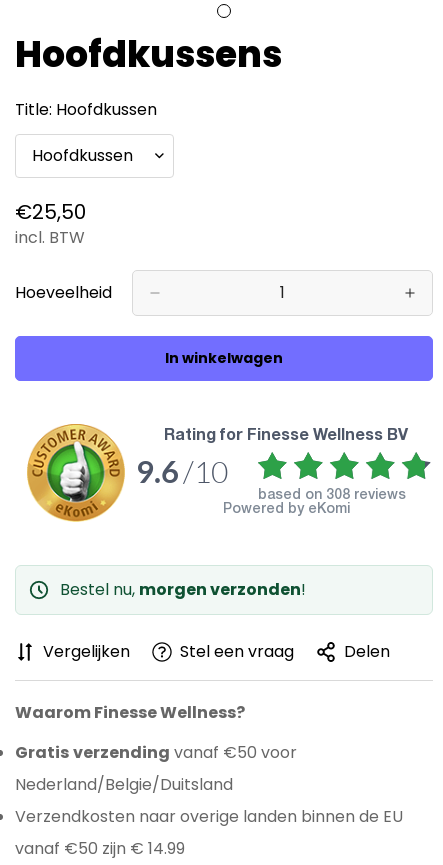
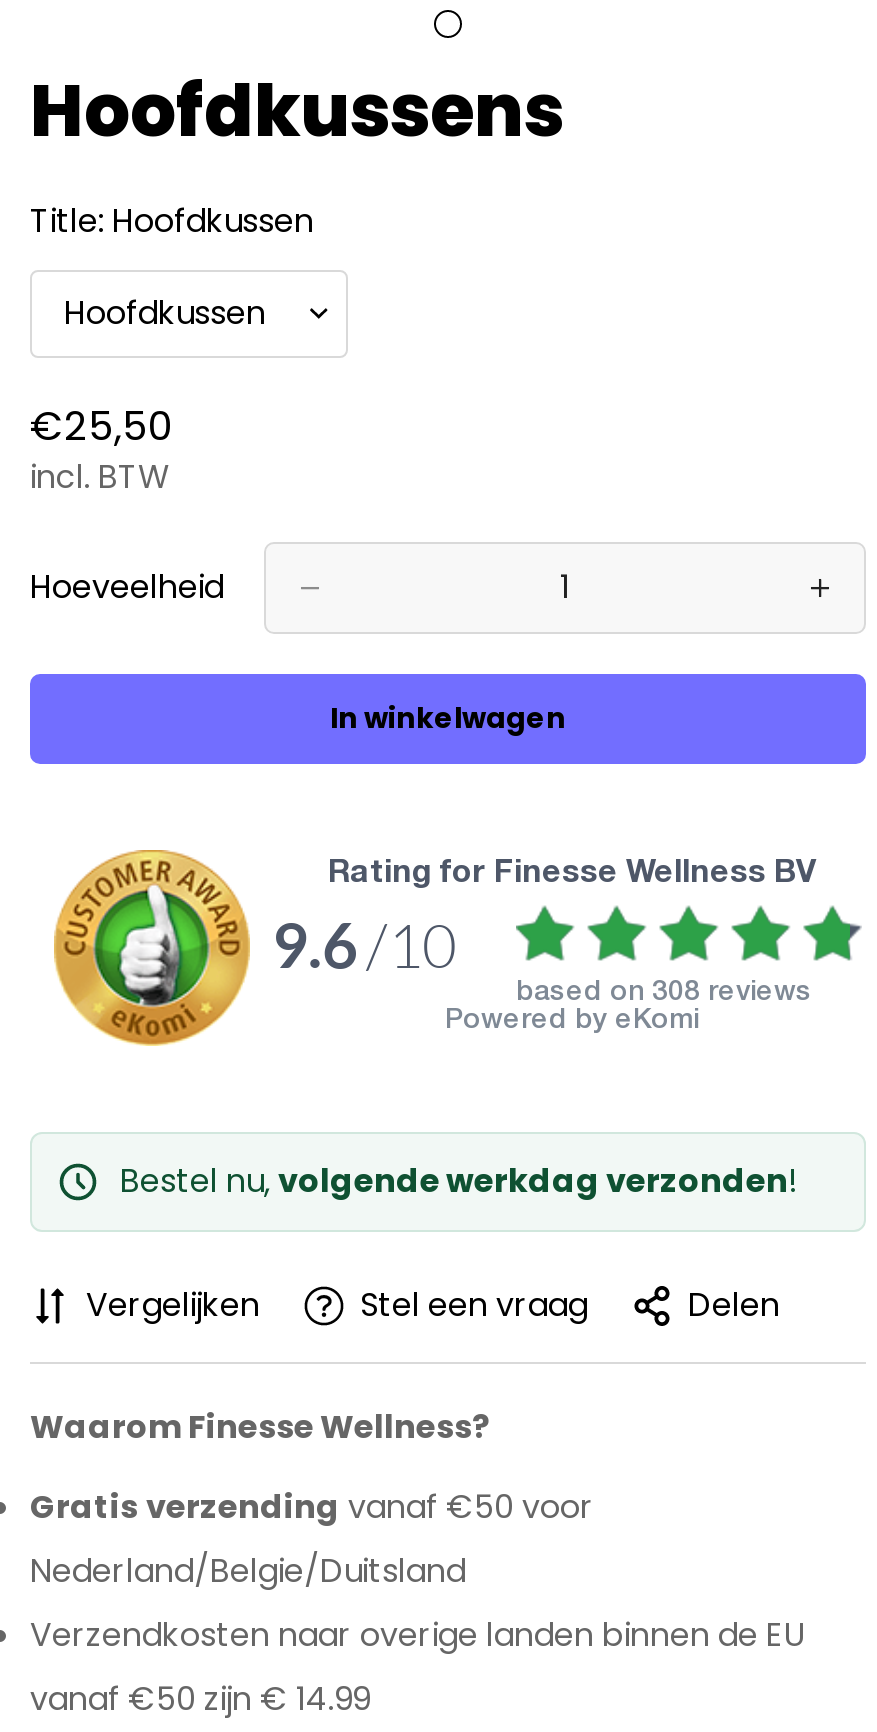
[60,578,306,601] Bestel nu, morgen verzonden! -> [120,1158,798,1204] Bestel nu, volgende werkdag verzonden!

